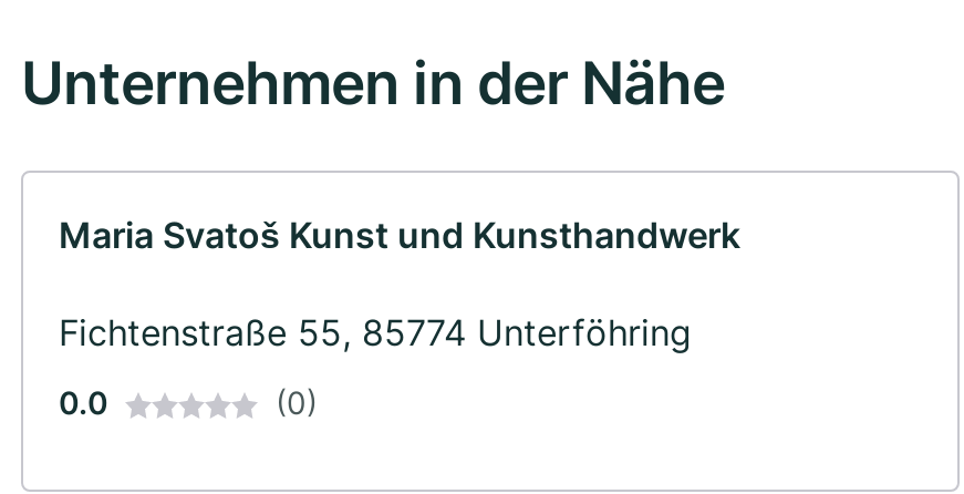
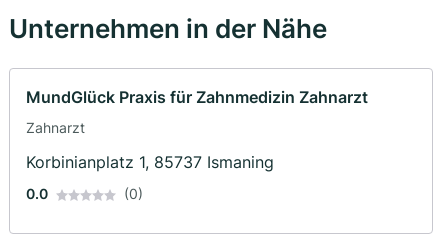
[59,213,740,354] Maria Svatoš Kunst und Kunsthandwerk | Fichtenstraße 55, 85774 Unterföhring -> [26,87,368,172] MundGlück Praxis für Zahnmedizin Zahnarzt | Zahnarzt | Korbinianplatz 1, 85737 Ismaning

